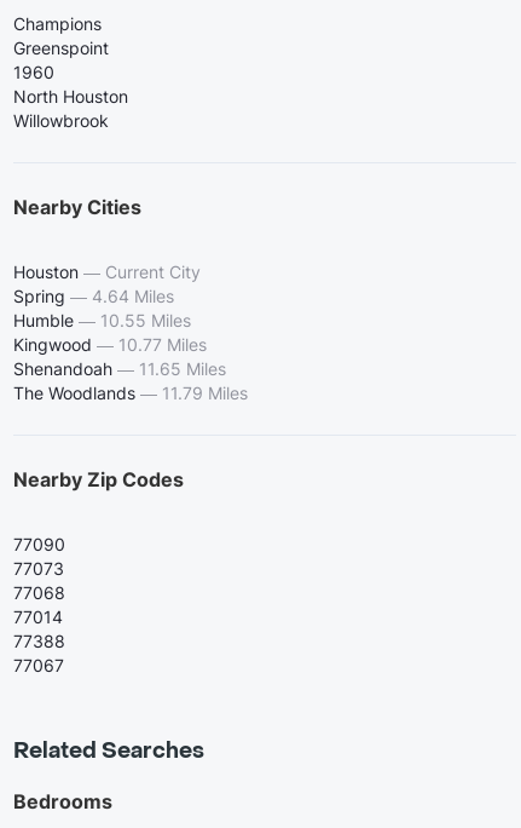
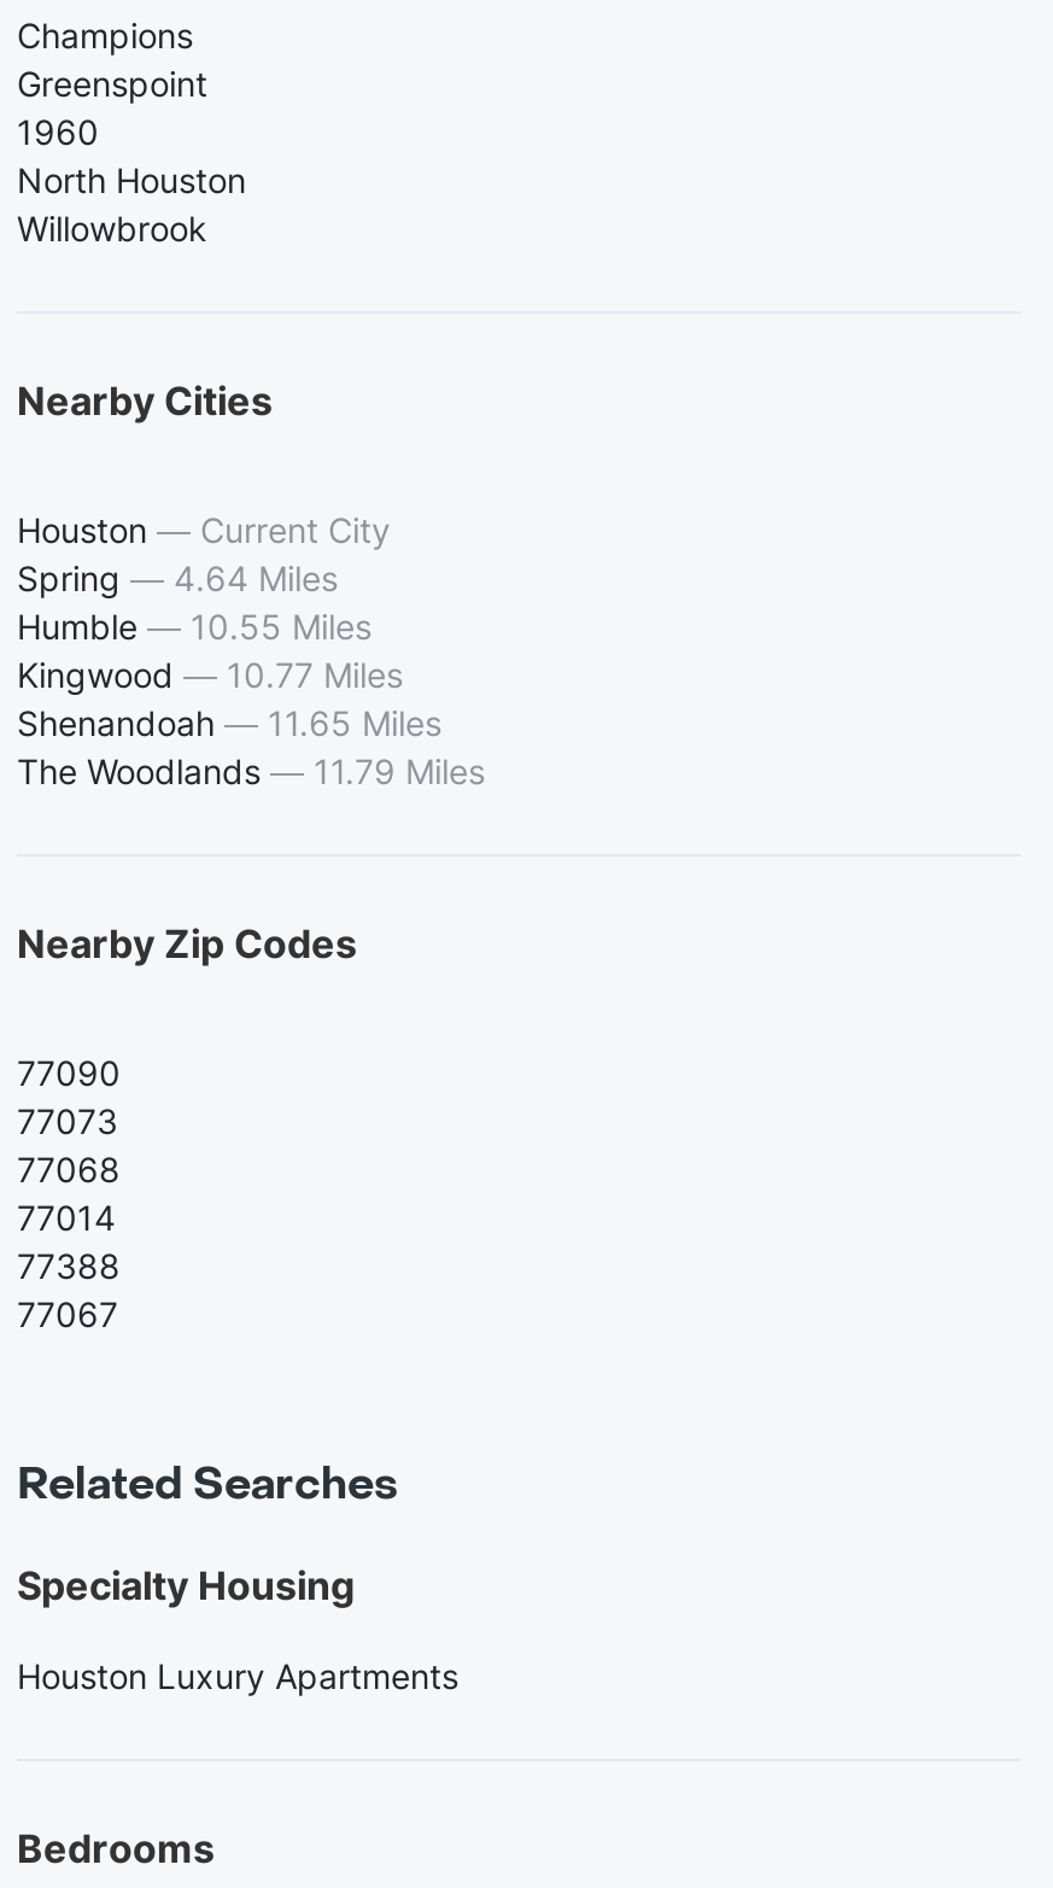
none -> [17,1562,458,1697] Specialty Housing | Houston Luxury Apartments

